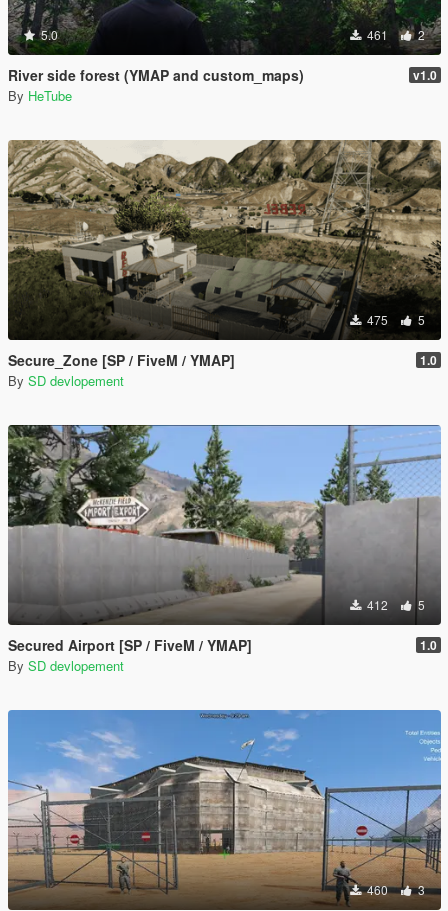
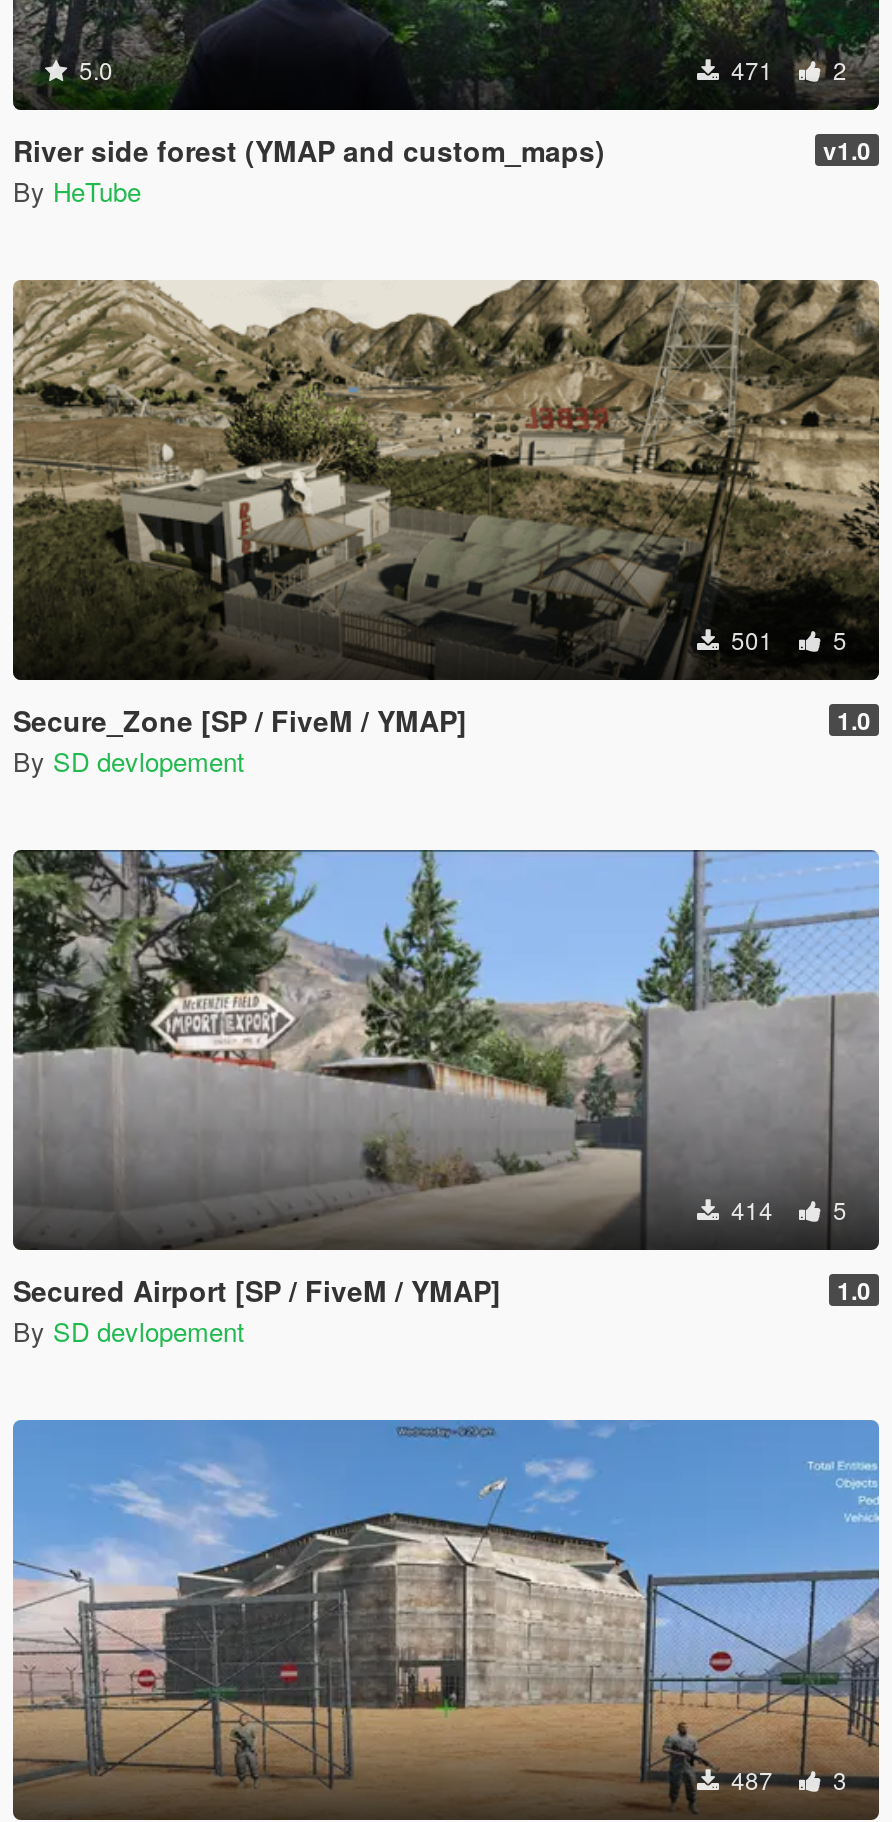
[364,26,425,43] 461 2 -> [725,52,847,86] 471 2
[364,311,425,328] 475 5 -> [725,622,847,656] 501 5
[364,596,425,613] 412 5 -> [725,1192,847,1226] 414 5
[364,881,425,898] 460 3 -> [725,1762,847,1796] 487 3

